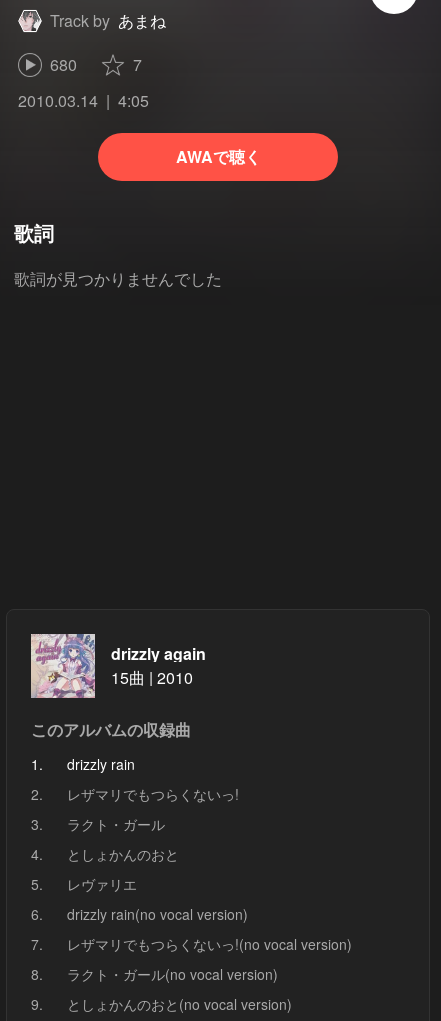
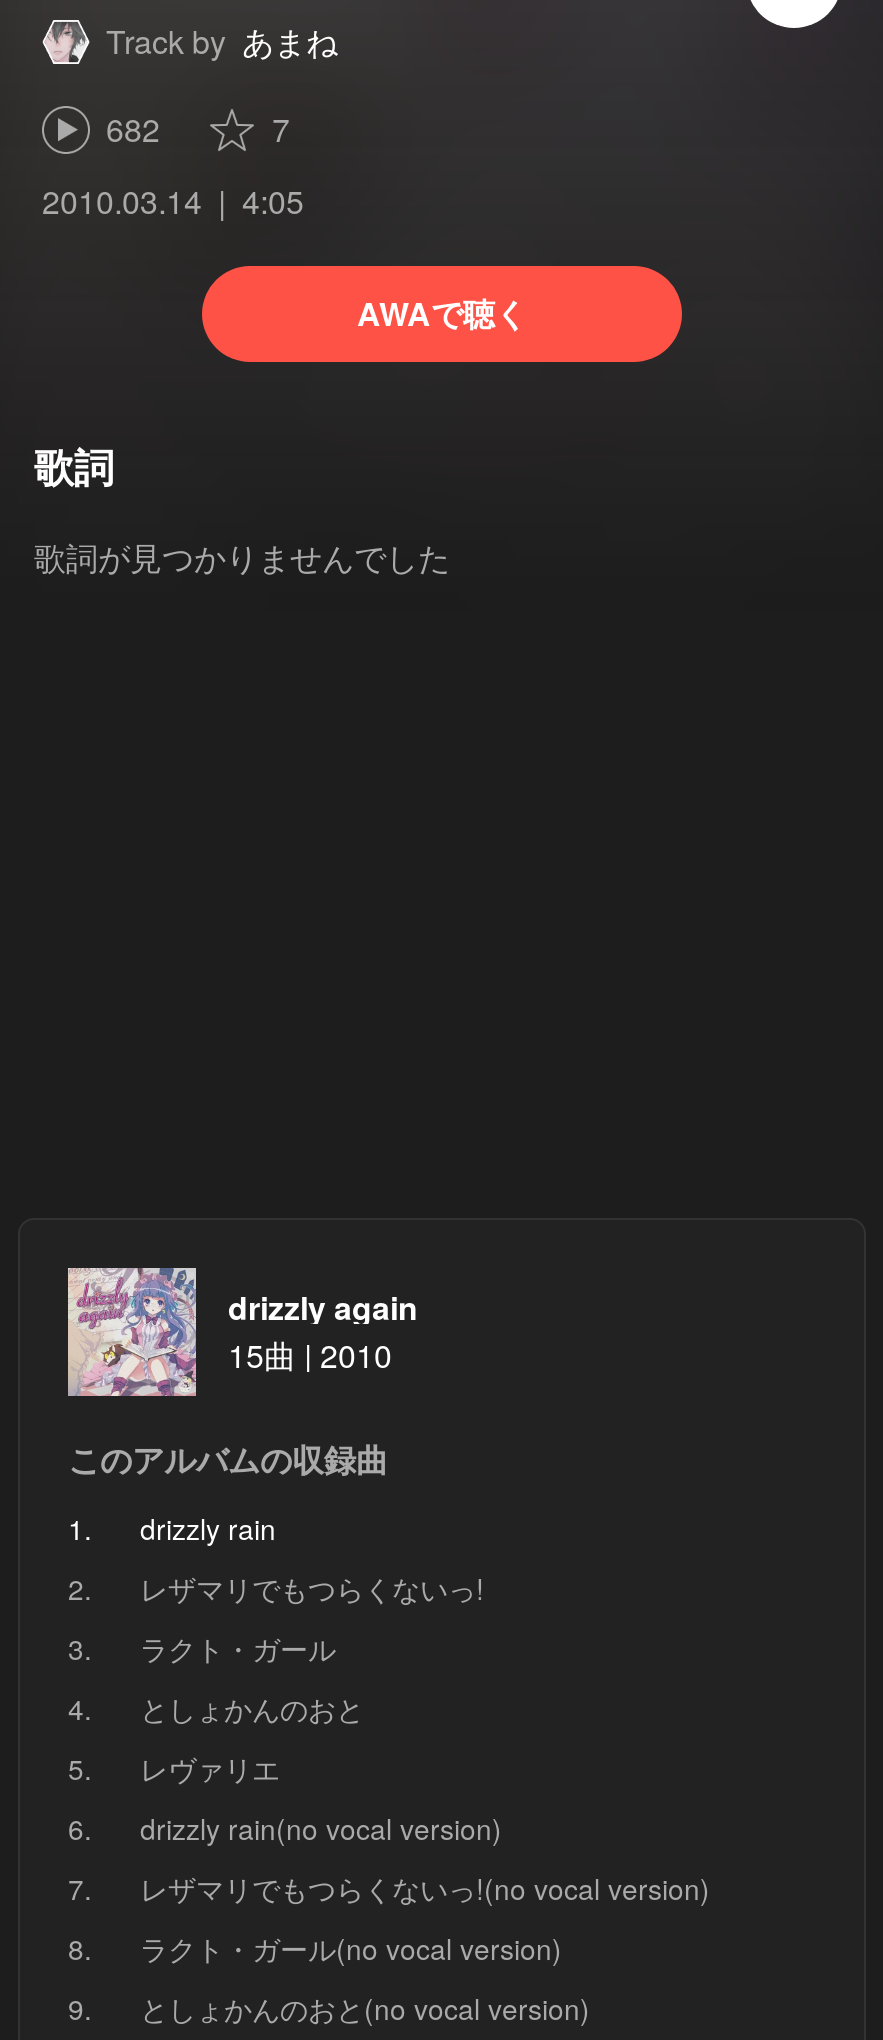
[50,53,77,76] 680 -> [106,106,160,152] 682

